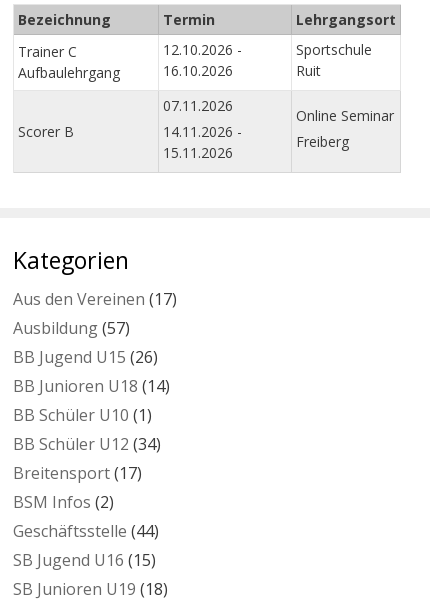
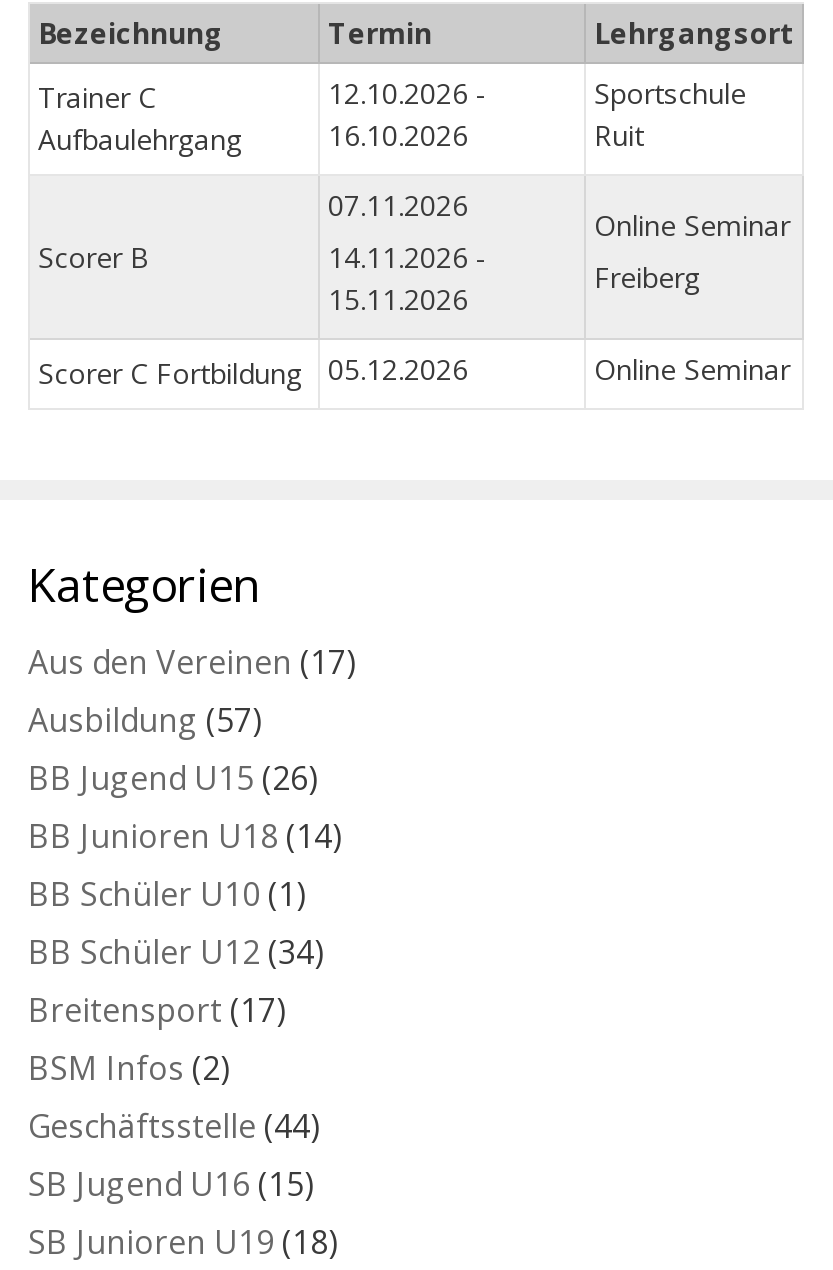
none -> [38,349,790,391] Scorer C Fortbildung | 05.12.2026 | Online Seminar

